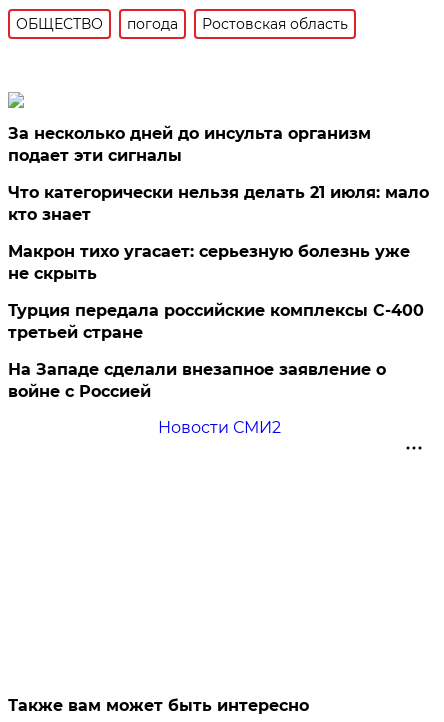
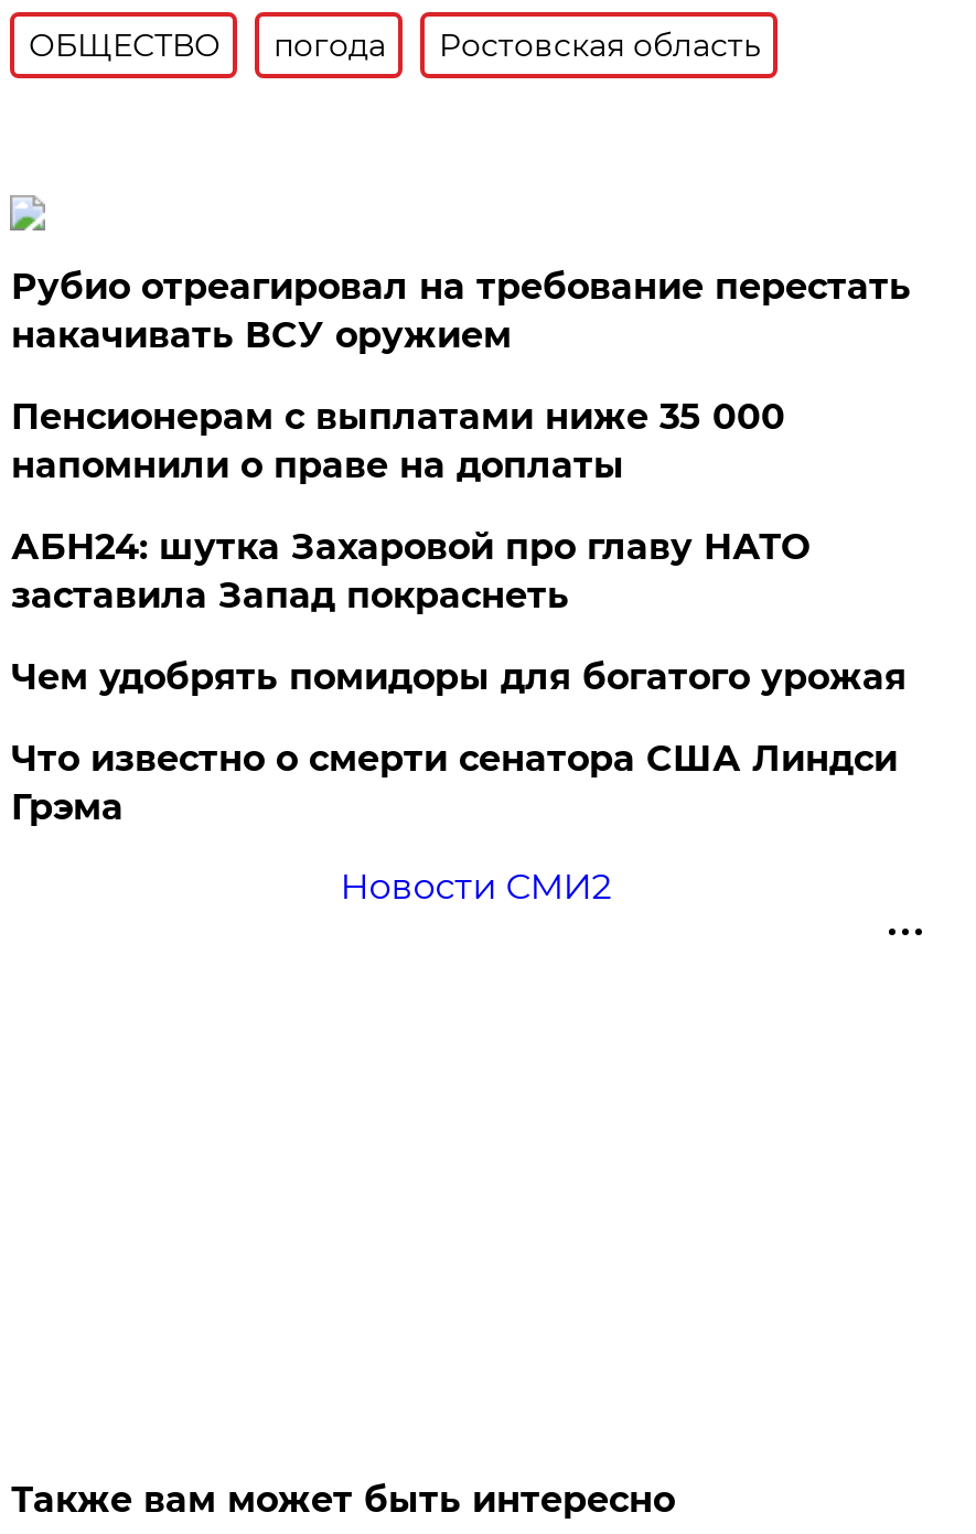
[8,124,371,165] За несколько дней до инсульта организм | подает эти сигналы -> [11,266,911,356] Рубио отреагировал на требование перестать | накачивать ВСУ оружием
[8,183,429,224] Что категорически нельзя делать 21 июля: мало | кто знает -> [11,396,785,486] Пенсионерам с выплатами ниже 35 000 | напомнили о праве на доплаты
[8,242,410,283] Макрон тихо угасает: серьезную болезнь уже | не скрыть -> [11,526,809,616] АБН24: шутка Захаровой про главу НАТО | заставила Запад покраснеть
[8,301,424,342] Турция передала российские комплексы С-400 | третьей стране -> [11,656,906,698] Чем удобрять помидоры для богатого урожая
[8,360,386,401] На Западе сделали внезапное заявление о | войне с Россией -> [11,738,897,828] Что известно о смерти сенатора США Линдси | Грэма

